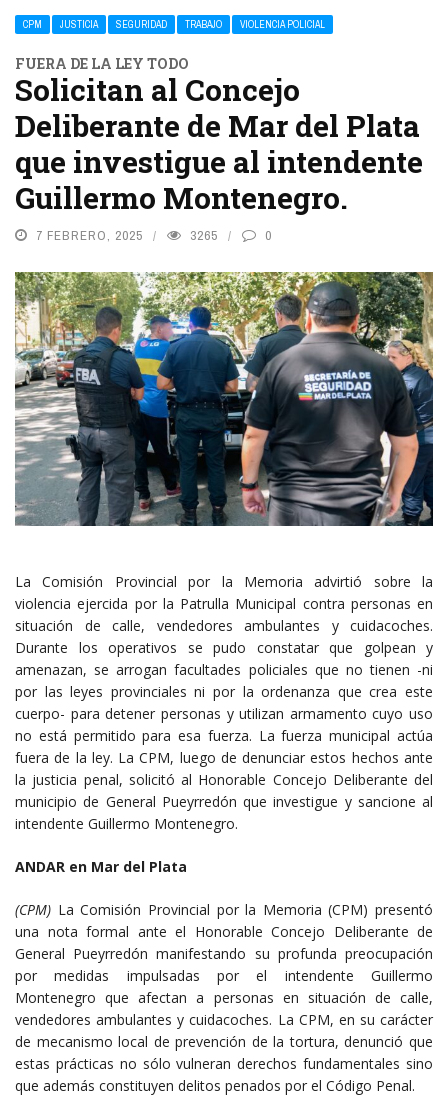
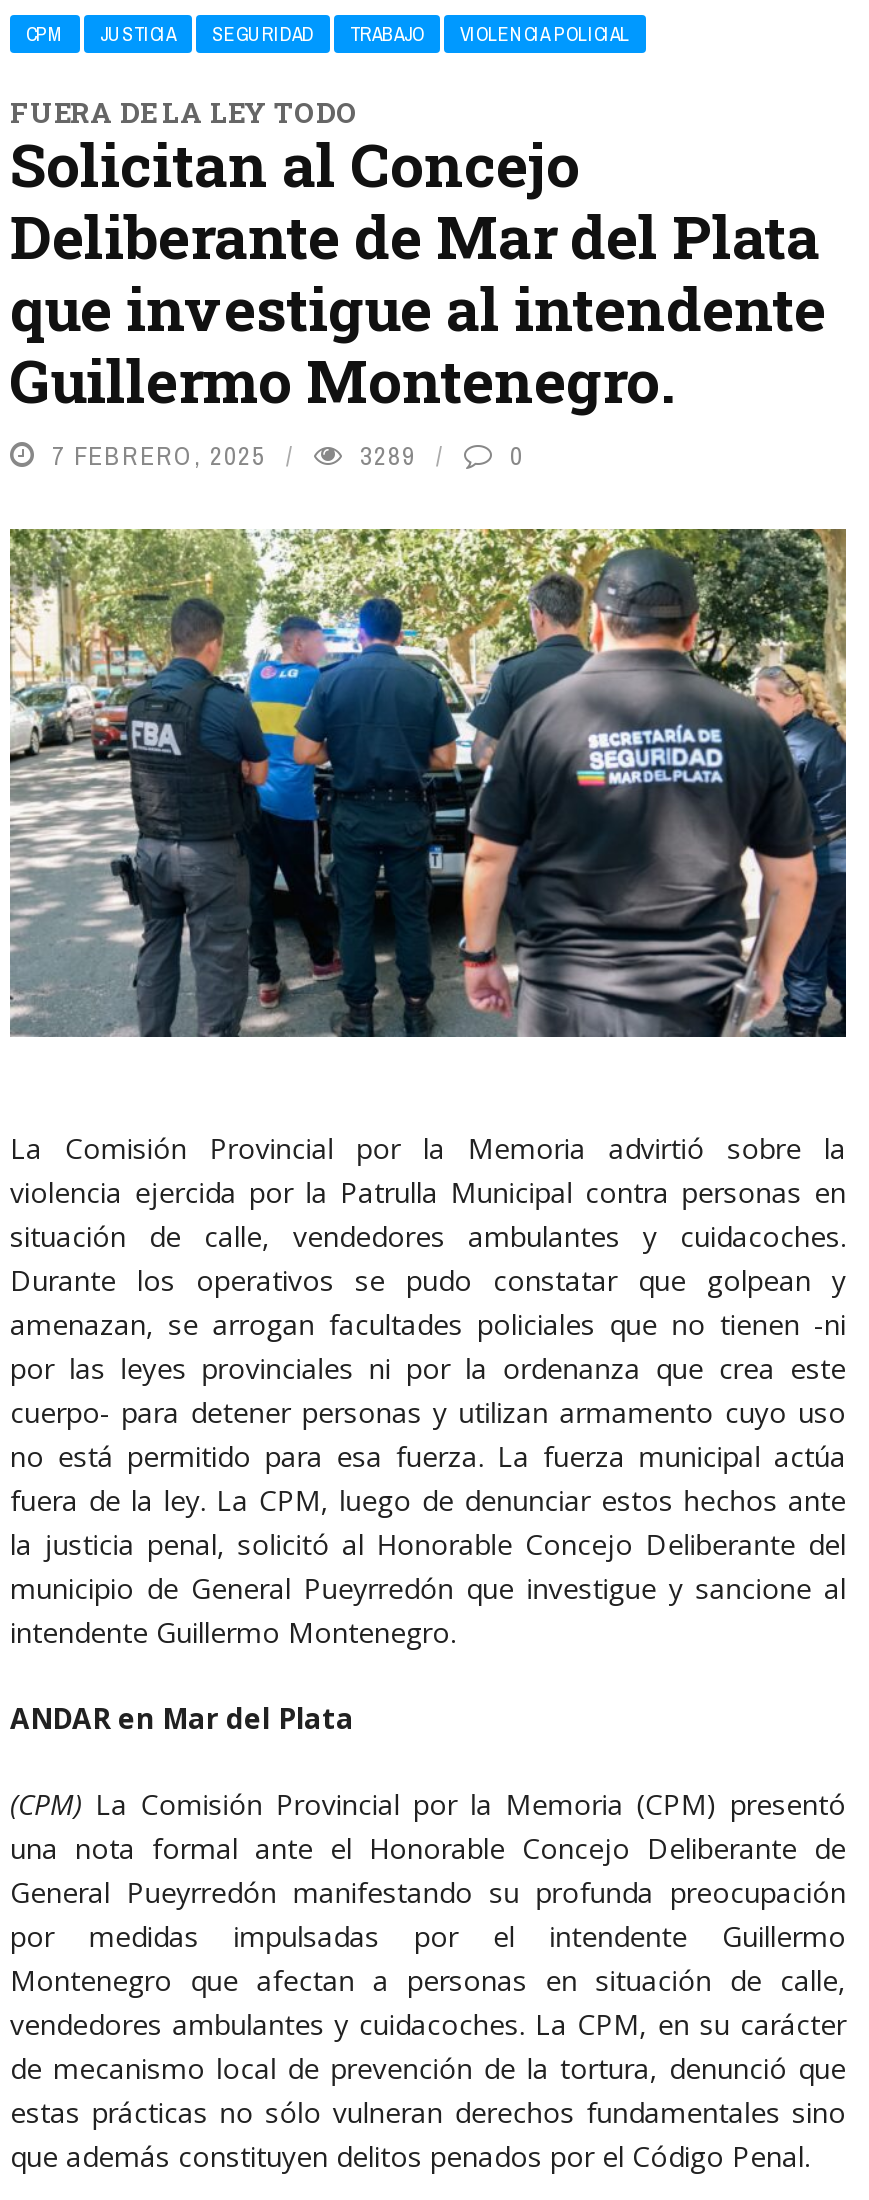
[190,227,218,244] 3265 -> [360,440,416,474] 3289

